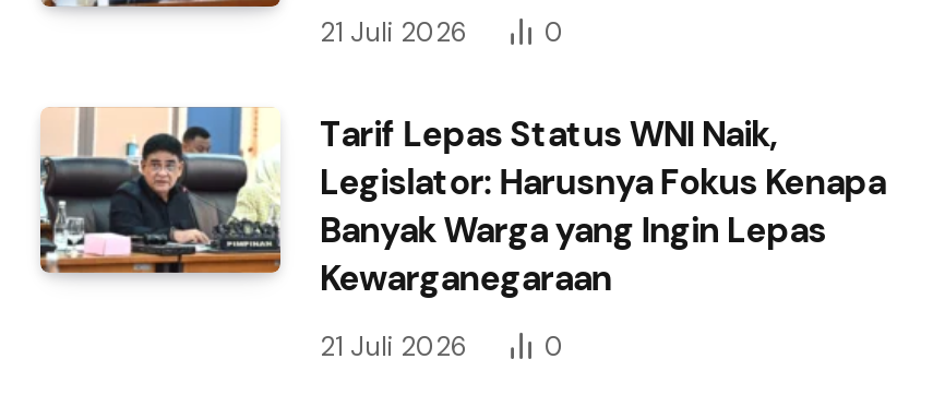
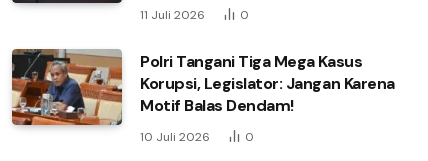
[320,15,468,50] 21 Juli 2026 -> [140,7,205,23] 11 Juli 2026
[40,107,885,301] [image] | Tarif Lepas Status WNI Naik, | Legislator: Harusnya Fokus Kenapa | Banyak Warga yang Ingin Lepas | Kewarganegaraan -> [12,48,395,126] [image] | Polri Tangani Tiga Mega Kasus | Korupsi, Legislator: Jangan Karena | Motif Balas Dendam!
[320,329,468,364] 21 Juli 2026 -> [140,129,210,145] 10 Juli 2026

